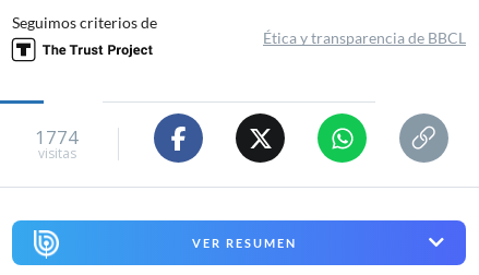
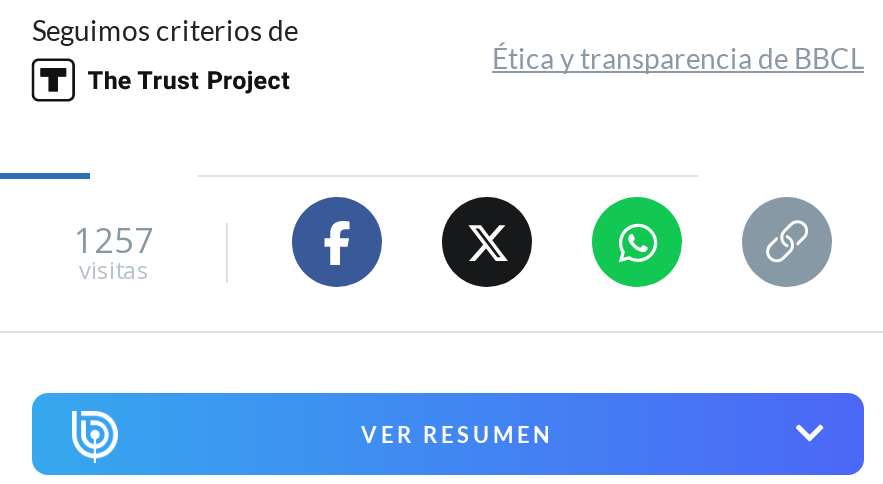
[35,124,79,149] 1774 -> [74,216,154,262] 1257

